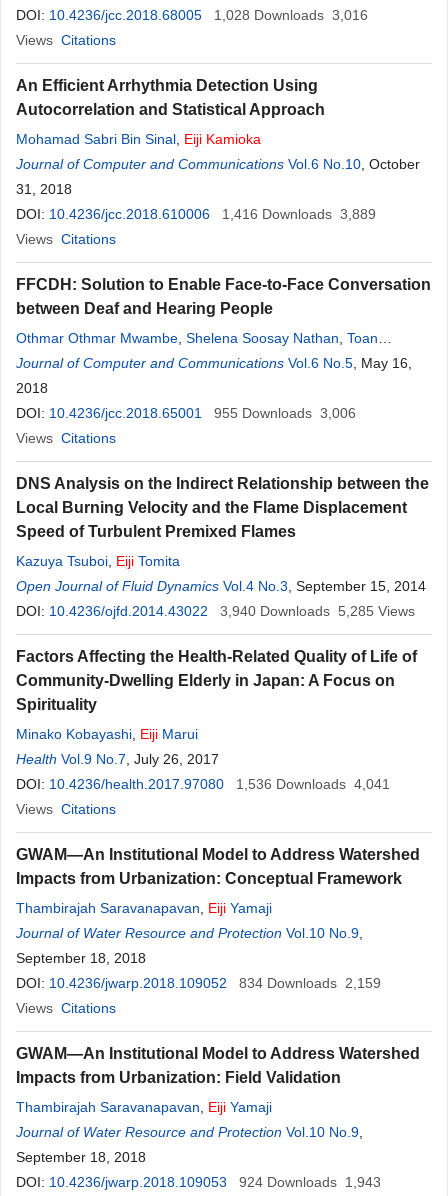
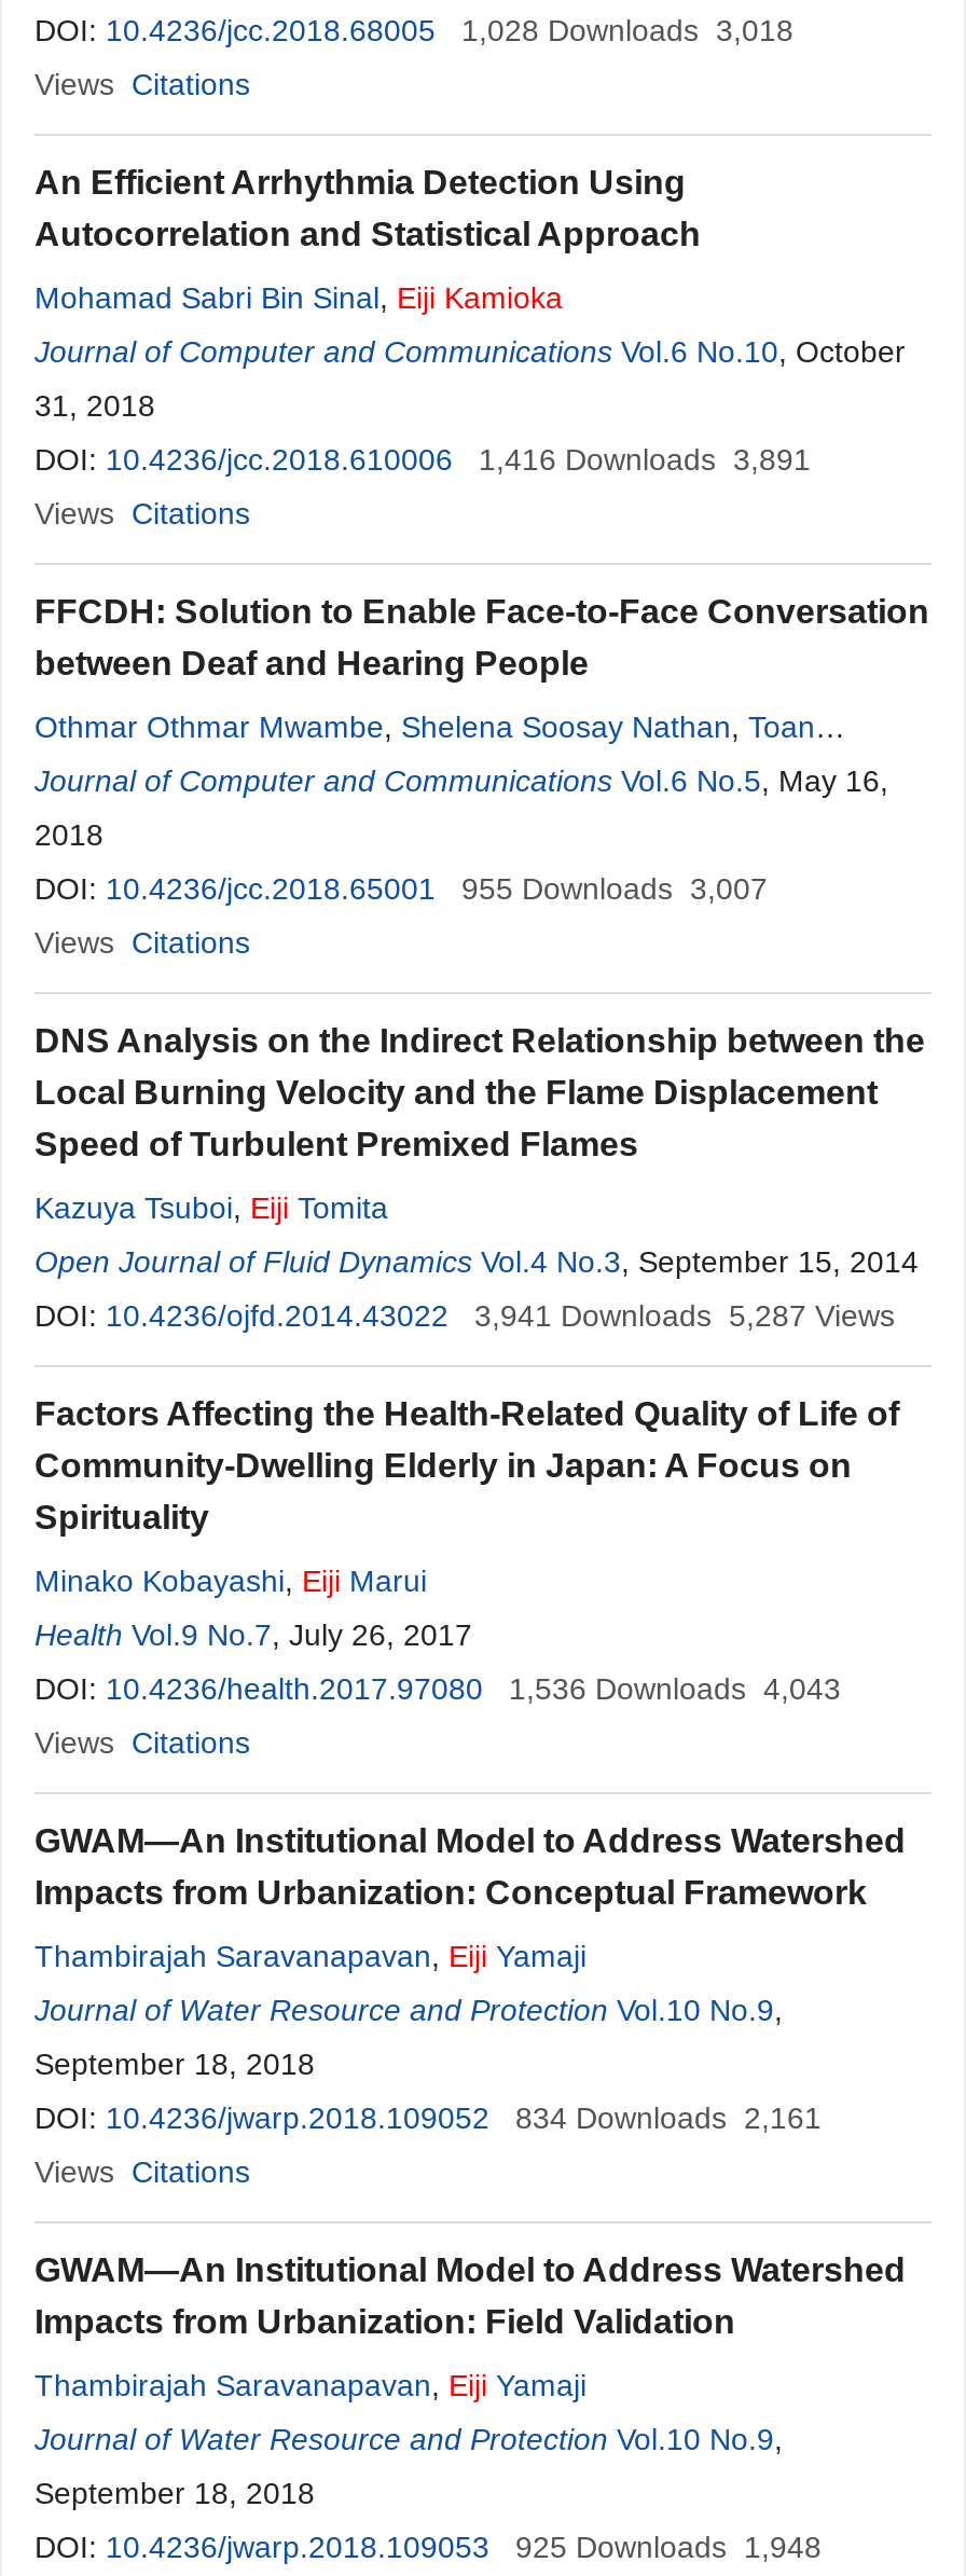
[16,7,368,23] DOI: 10.4236/jcc.2018.68005 1,028 Downloads 3,016 -> [34,13,793,47] DOI: 10.4236/jcc.2018.68005 1,028 Downloads 3,018
[16,206,376,222] DOI: 10.4236/jcc.2018.610006 1,416 Downloads 3,889 -> [34,442,811,477] DOI: 10.4236/jcc.2018.610006 1,416 Downloads 3,891
[16,405,356,421] DOI: 10.4236/jcc.2018.65001 955 Downloads 3,006 -> [34,871,768,906] DOI: 10.4236/jcc.2018.65001 955 Downloads 3,007
[220,603,415,619] 3,940 Downloads 5,285 Views -> [474,1298,895,1333] 3,941 Downloads 5,287 Views
[16,776,390,792] DOI: 10.4236/health.2017.97080 1,536 Downloads 4,041 -> [34,1671,841,1706] DOI: 10.4236/health.2017.97080 1,536 Downloads 4,043
[16,975,381,991] DOI: 10.4236/jwarp.2018.109052 834 Downloads 2,159 -> [34,2100,822,2135] DOI: 10.4236/jwarp.2018.109052 834 Downloads 2,161
[16,1174,381,1190] DOI: 10.4236/jwarp.2018.109053 924 Downloads 1,943 -> [34,2530,822,2564] DOI: 10.4236/jwarp.2018.109053 925 Downloads 1,948

